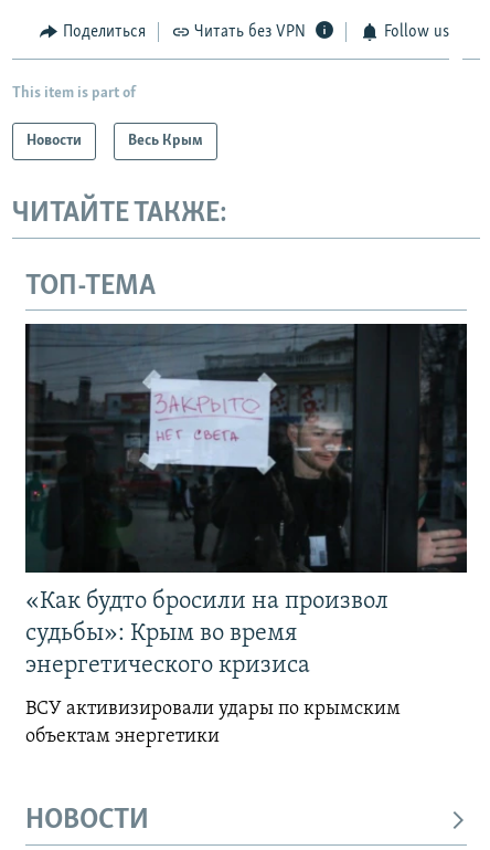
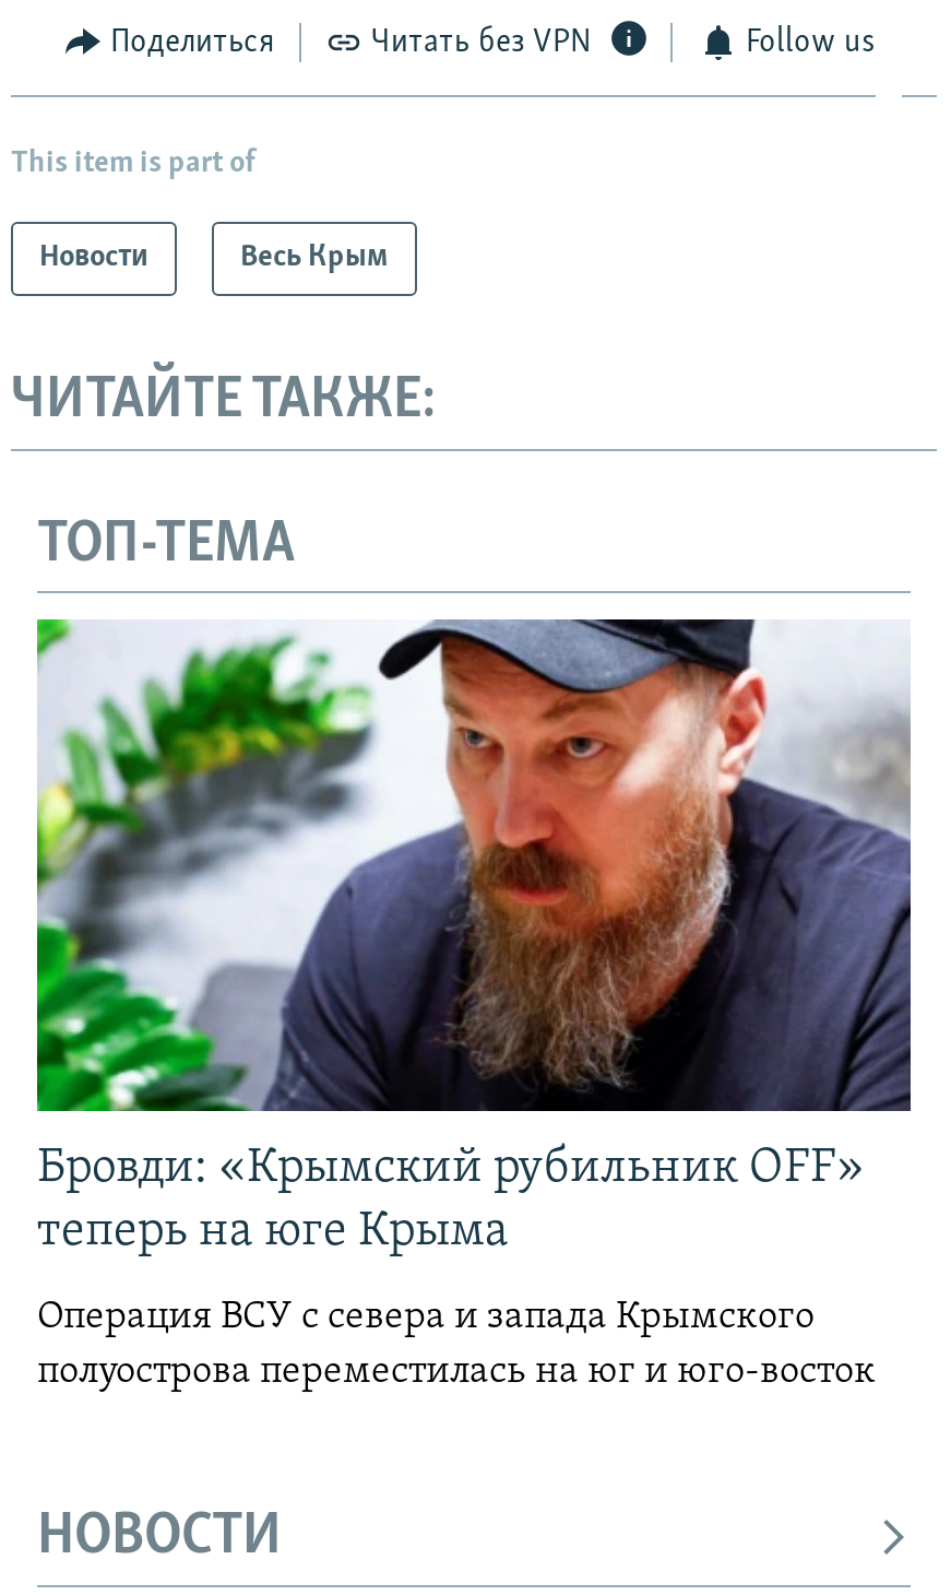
[24,323,468,679] [image] | «Как будто бросили на произвол | судьбы»: Крым во время | энергетического кризиса -> [35,617,913,1258] [image] | Бровди: «Крымский рубильник OFF» | теперь на юге Крыма
[25,699,401,748] ВСУ активизировали удары по крымским | объектам энергетики -> [37,1298,876,1394] Операция ВСУ с севера и запада Крымского | полуострова переместилась на юг и юго-восток

